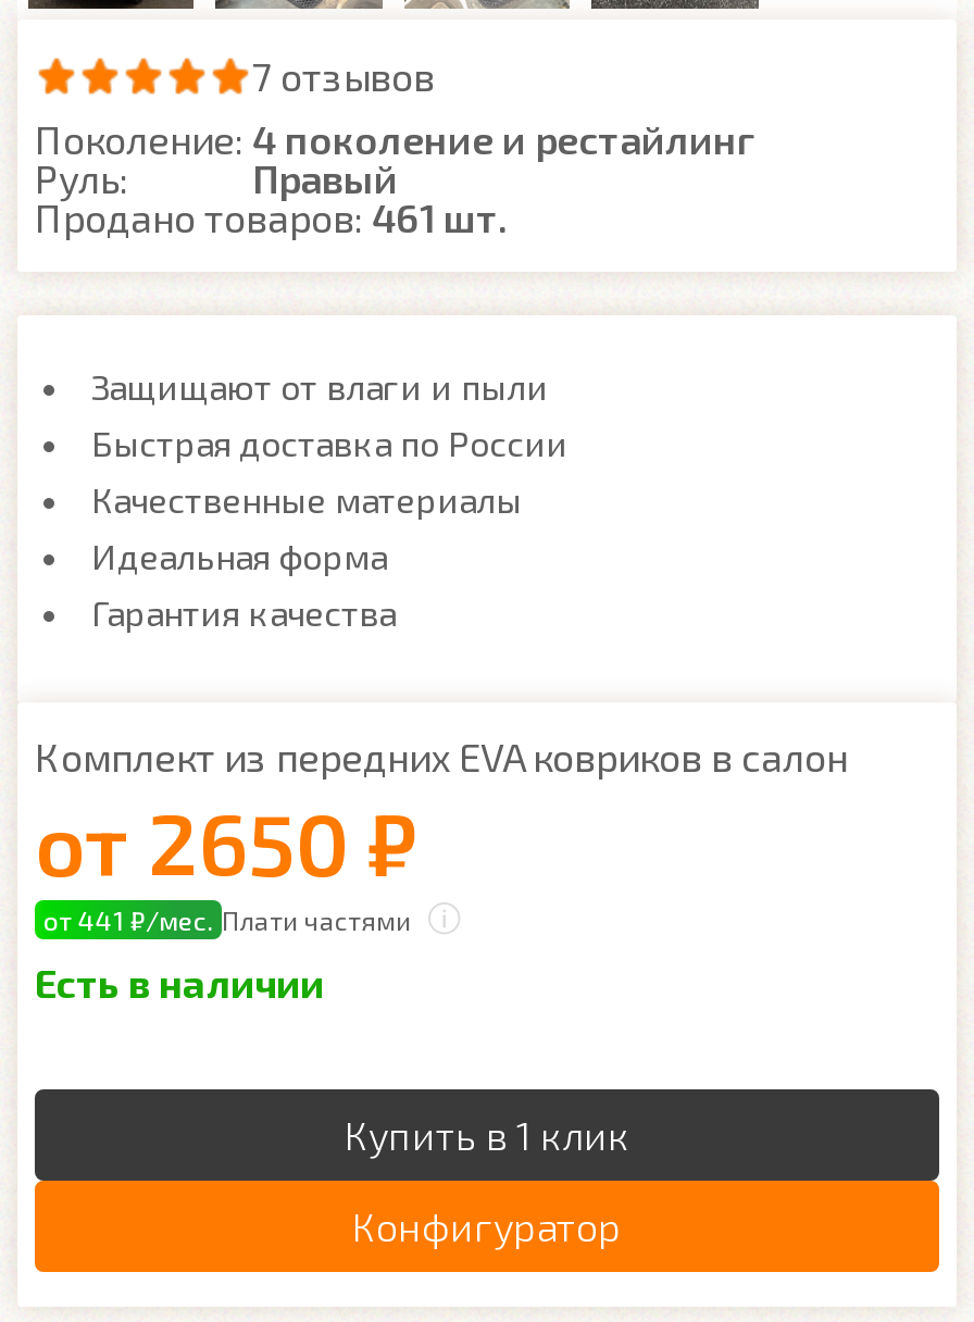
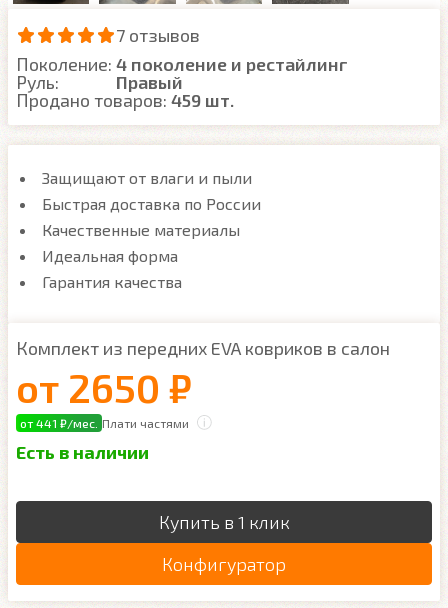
[35,194,507,241] Продано товаров:461 шт. -> [16,89,234,111] Продано товаров:459 шт.

